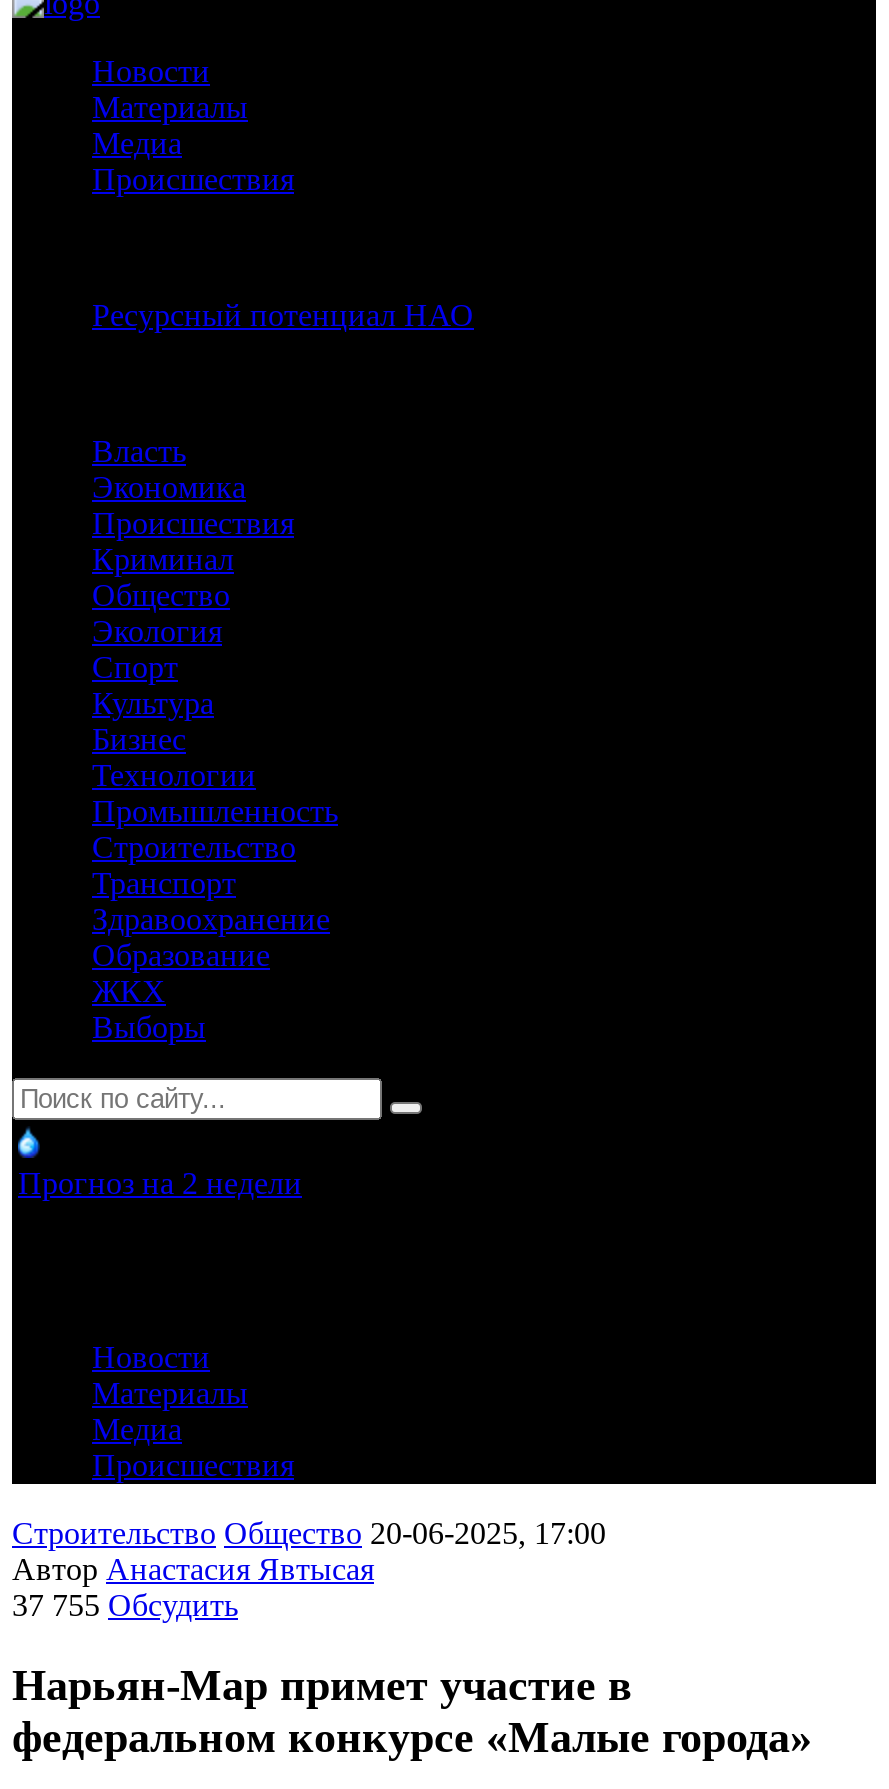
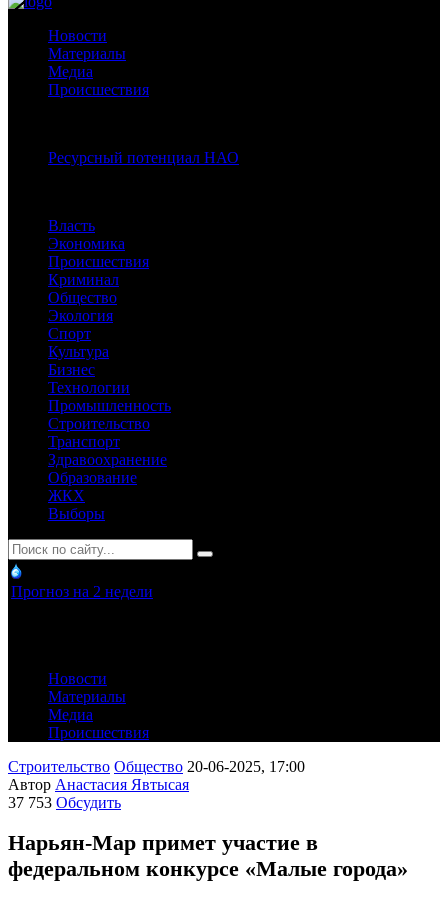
[12,1588,238,1622] 37 755 Обсудить -> [8,794,121,811] 37 753 Обсудить

